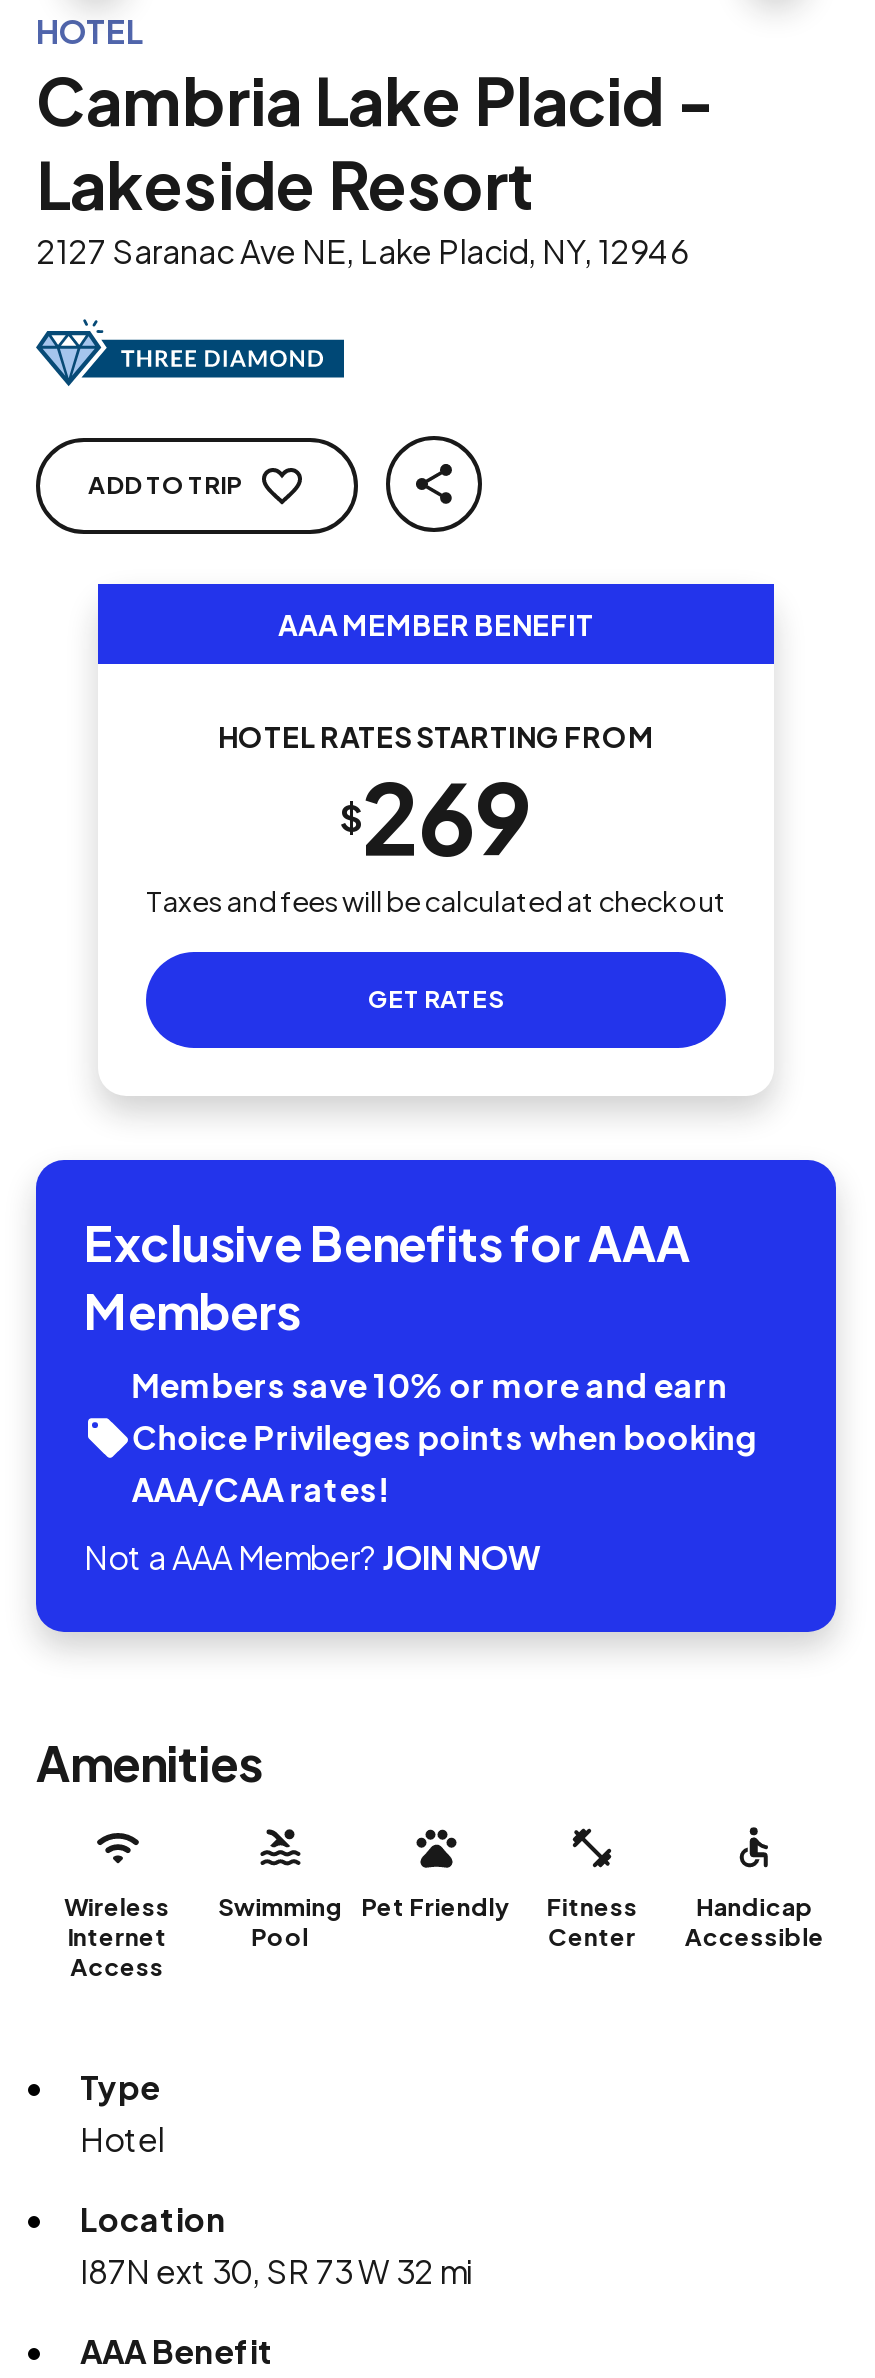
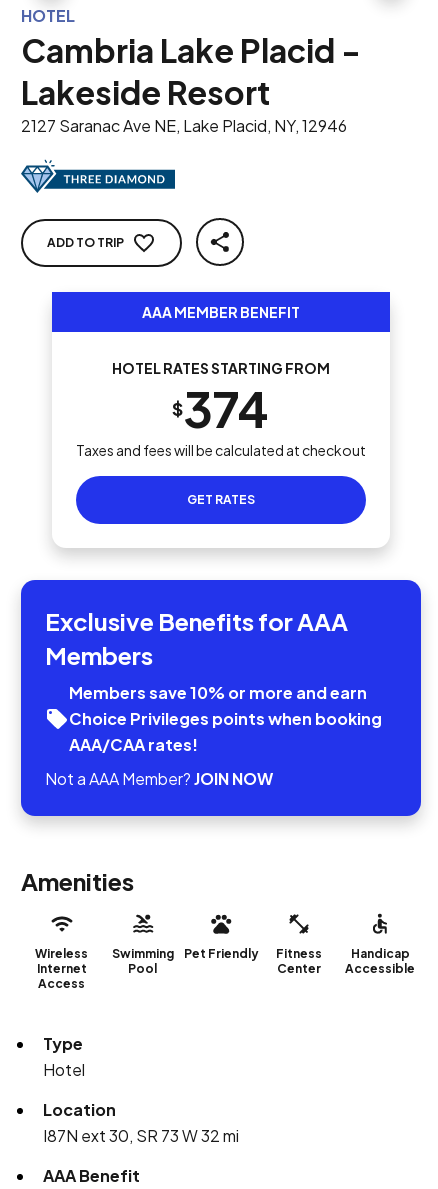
[340,756,532,878] $269 -> [172,378,269,439] $374

